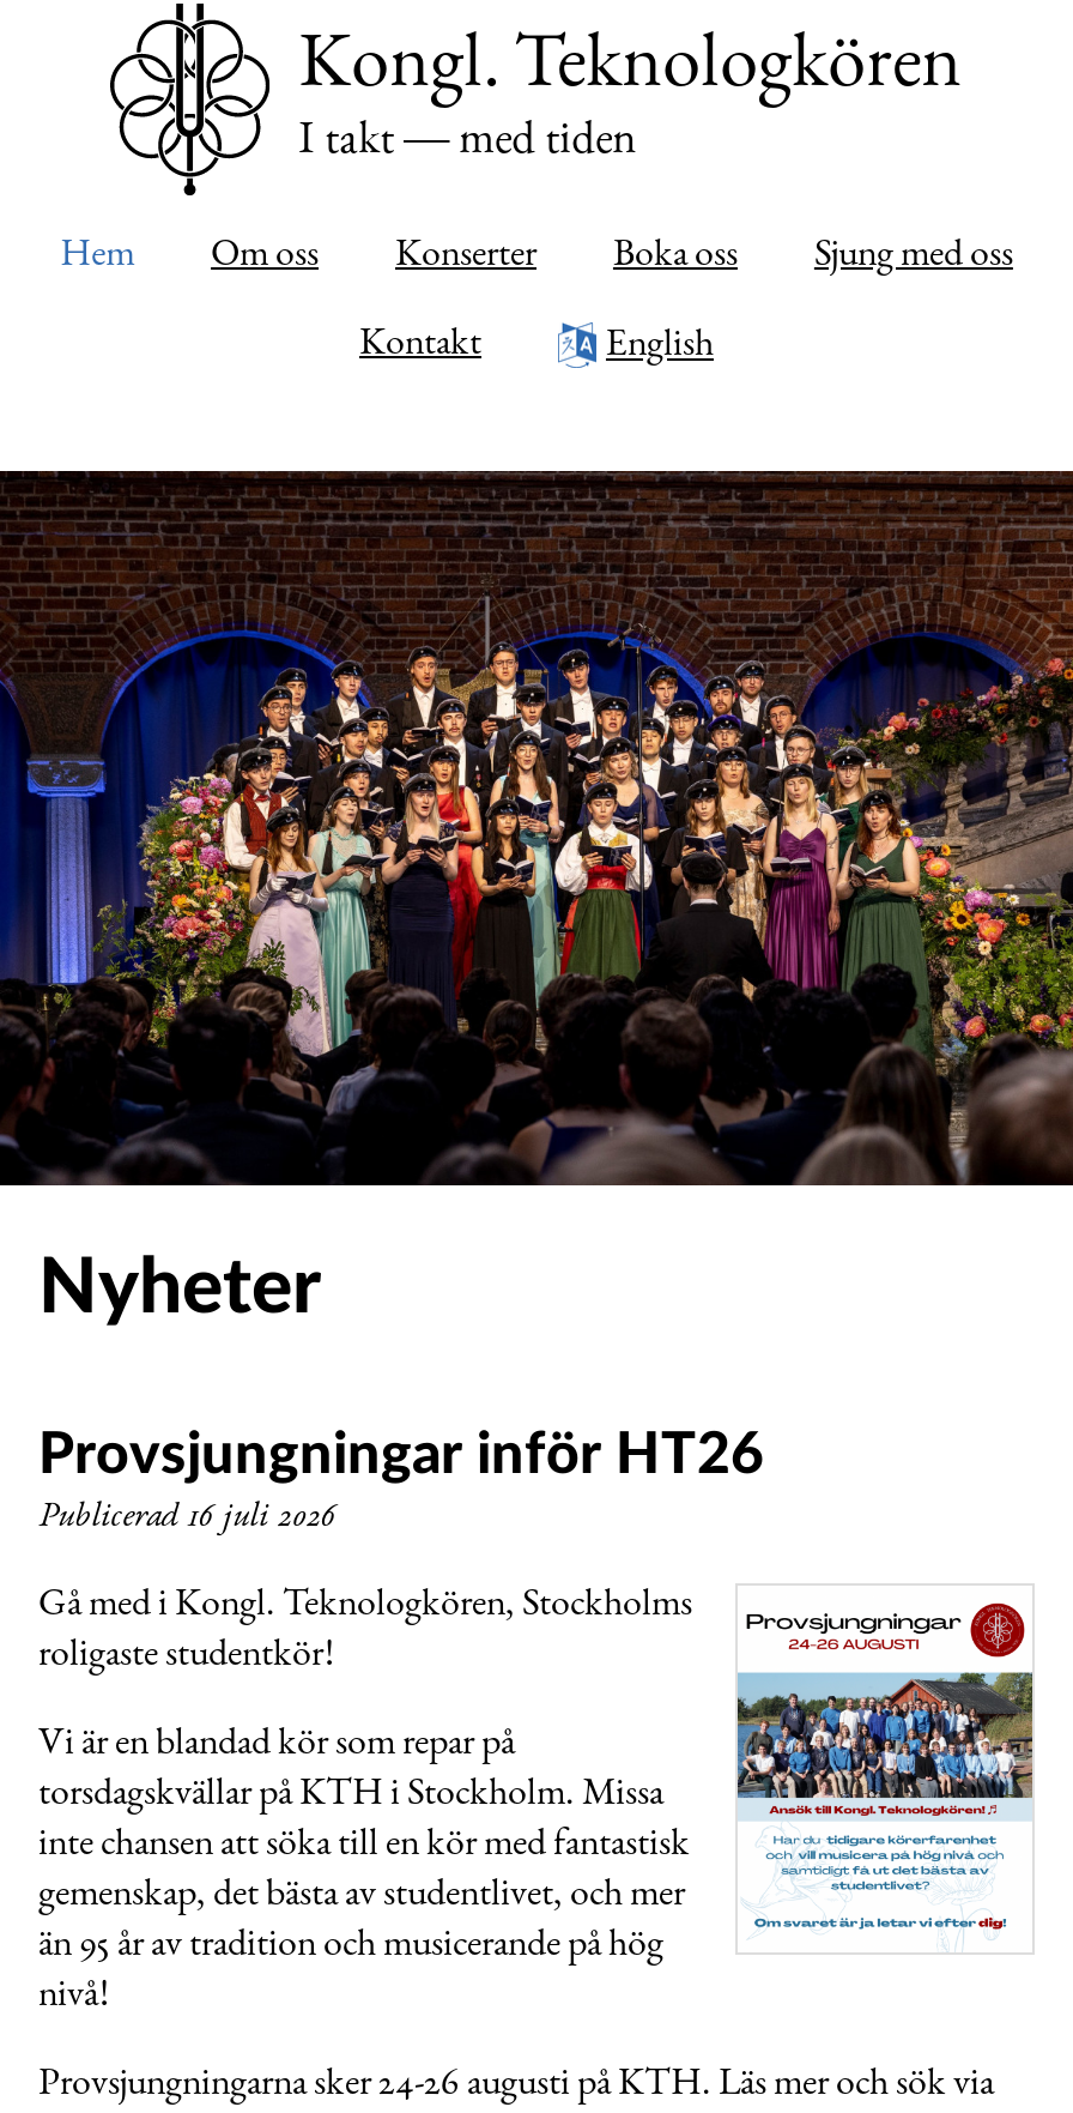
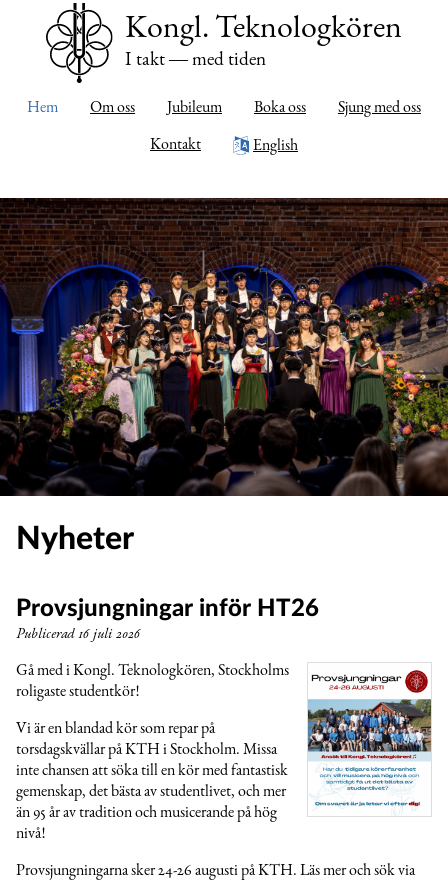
[395,239,536,277] Konserter -> [167,101,222,117] Jubileum

